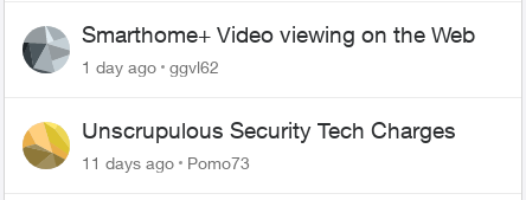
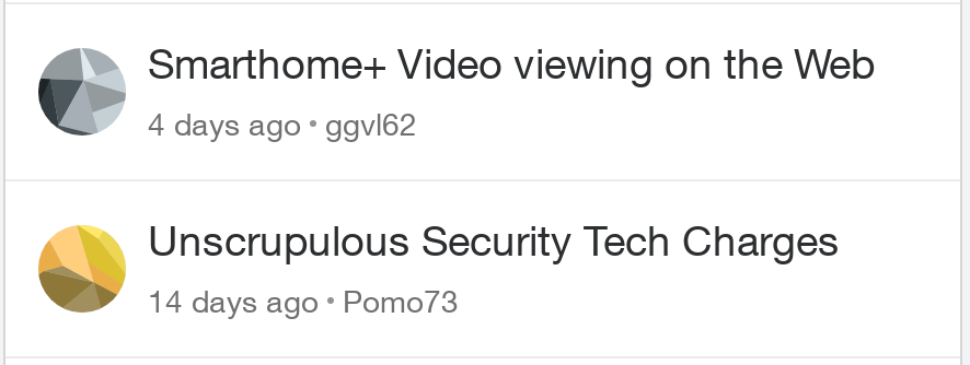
[82,56,219,76] 1 day ago ggvl62 -> [148,104,417,141] 4 days ago ggvl62
[82,152,250,172] 11 days ago Pomo73 -> [148,281,459,318] 14 days ago Pomo73

